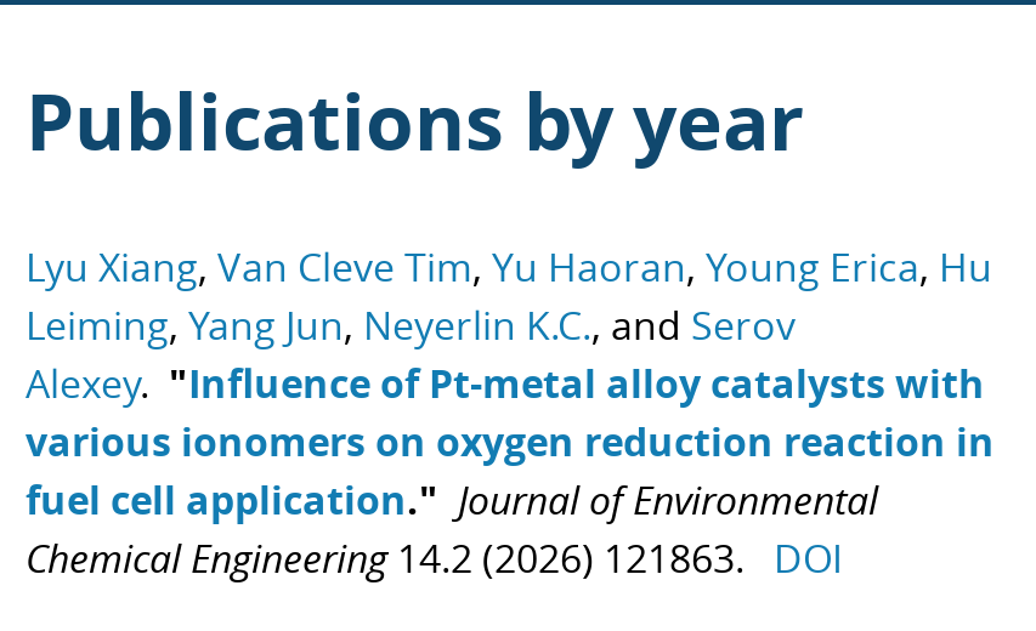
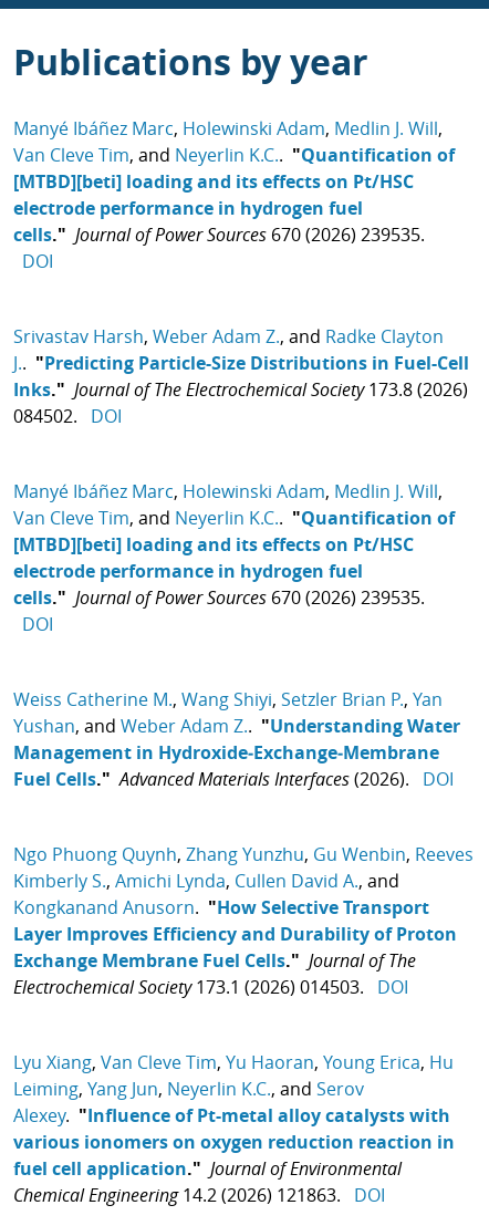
none -> [13,116,474,999] Manyé Ibáñez Marc, Holewinski Adam, Medlin J. Will, | Van Cleve Tim, and Neyerlin K.C.. "Quantification of | [MTBD][beti] loading and its effects on Pt/HSC | electrode performance in hydrogen fuel | cells." Journal of Power Sources 670 (2026) 239535. | DOI | Srivastav Harsh, Weber Adam Z., and Radke Clayton | J.. "Predicting Particle-Size Distributions in Fuel-Cell | Inks." Journal of The Electrochemical Society 173.8 (2026) | 084502. DOI | Manyé Ibáñez Marc, Holewinski Adam, Medlin J. Will, | Van Cleve Tim, and Neyerlin K.C.. "Quantification of | [MTBD][beti] loading and its effects on Pt/HSC | electrode performance in hydrogen fuel | cells." Journal of Power Sources 670 (2026) 239535. | DOI | Weiss Catherine M., Wang Shiyi, Setzler Brian P., Yan | Yushan, and Weber Adam Z.. "Understanding Water | Management in Hydroxide‐Exchange‐Membrane | Fuel Cells." Advanced Materials Interfaces (2026). DOI | Ngo Phuong Quynh, Zhang Yunzhu, Gu Wenbin, Reeves | Kimberly S., Amichi Lynda, Cullen David A., and | Kongkanand Anusorn. "How Selective Transport | Layer Improves Efficiency and Durability of Proton | Exchange Membrane Fuel Cells." Journal of The | Electrochemical Society 173.1 (2026) 014503. DOI

